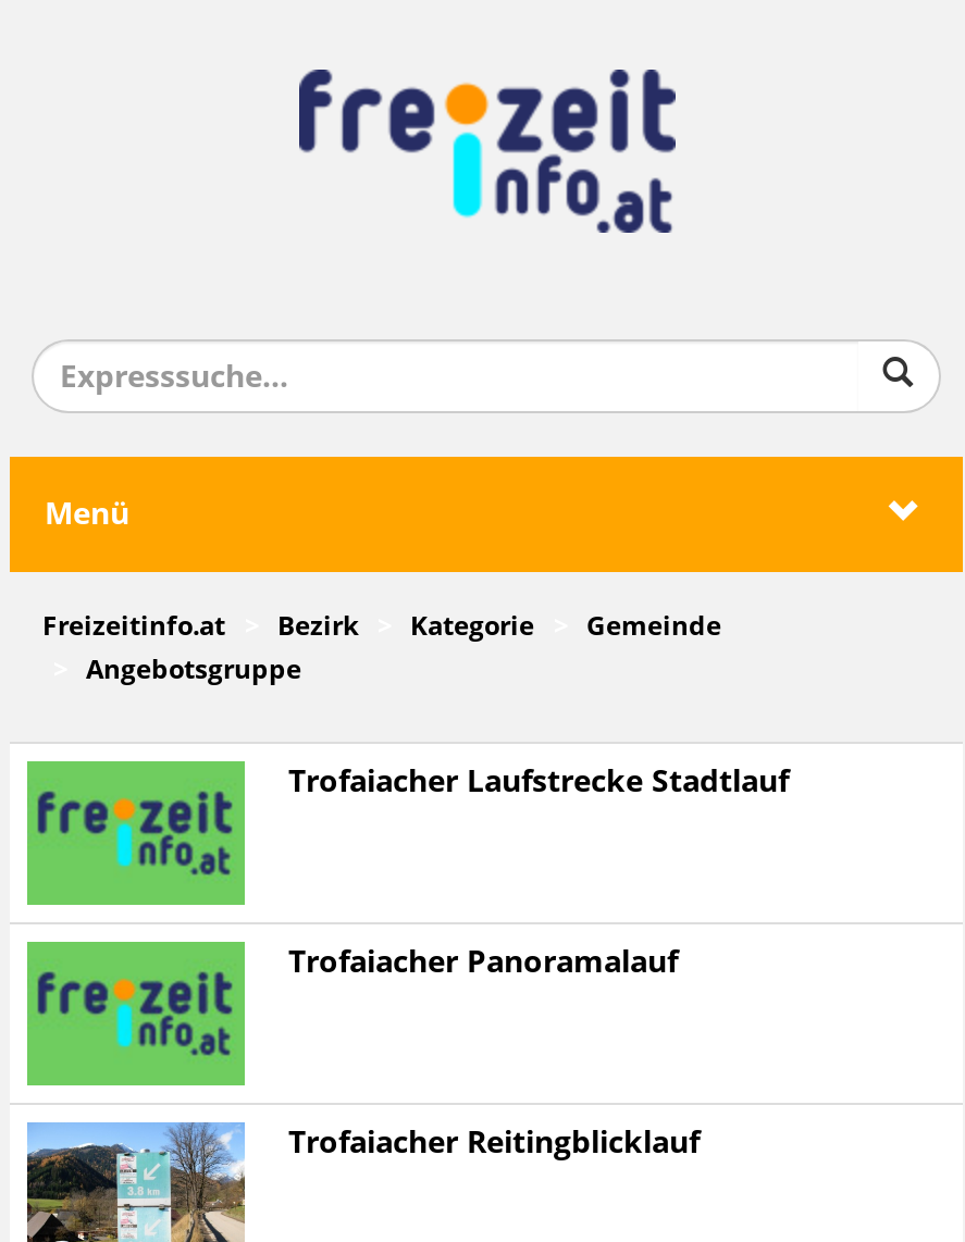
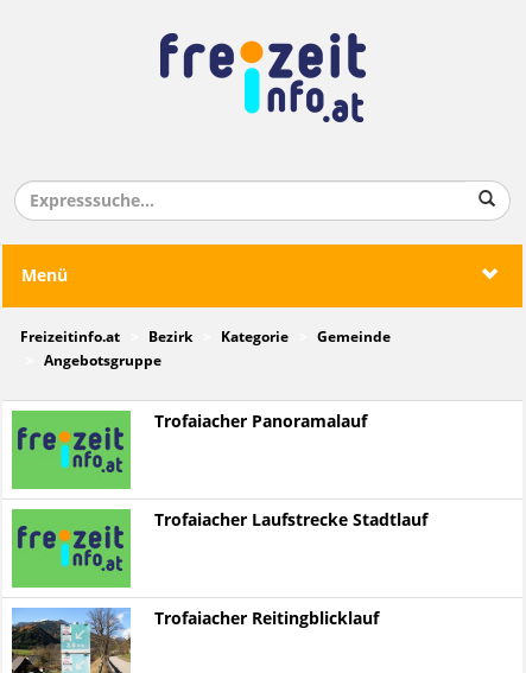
moved [288,763,789,800] -> [154,510,427,531]: Trofaiacher Laufstrecke Stadtlauf
moved [34,944,678,1066] -> [15,412,367,478]: [image] | Trofaiacher Panoramalauf

